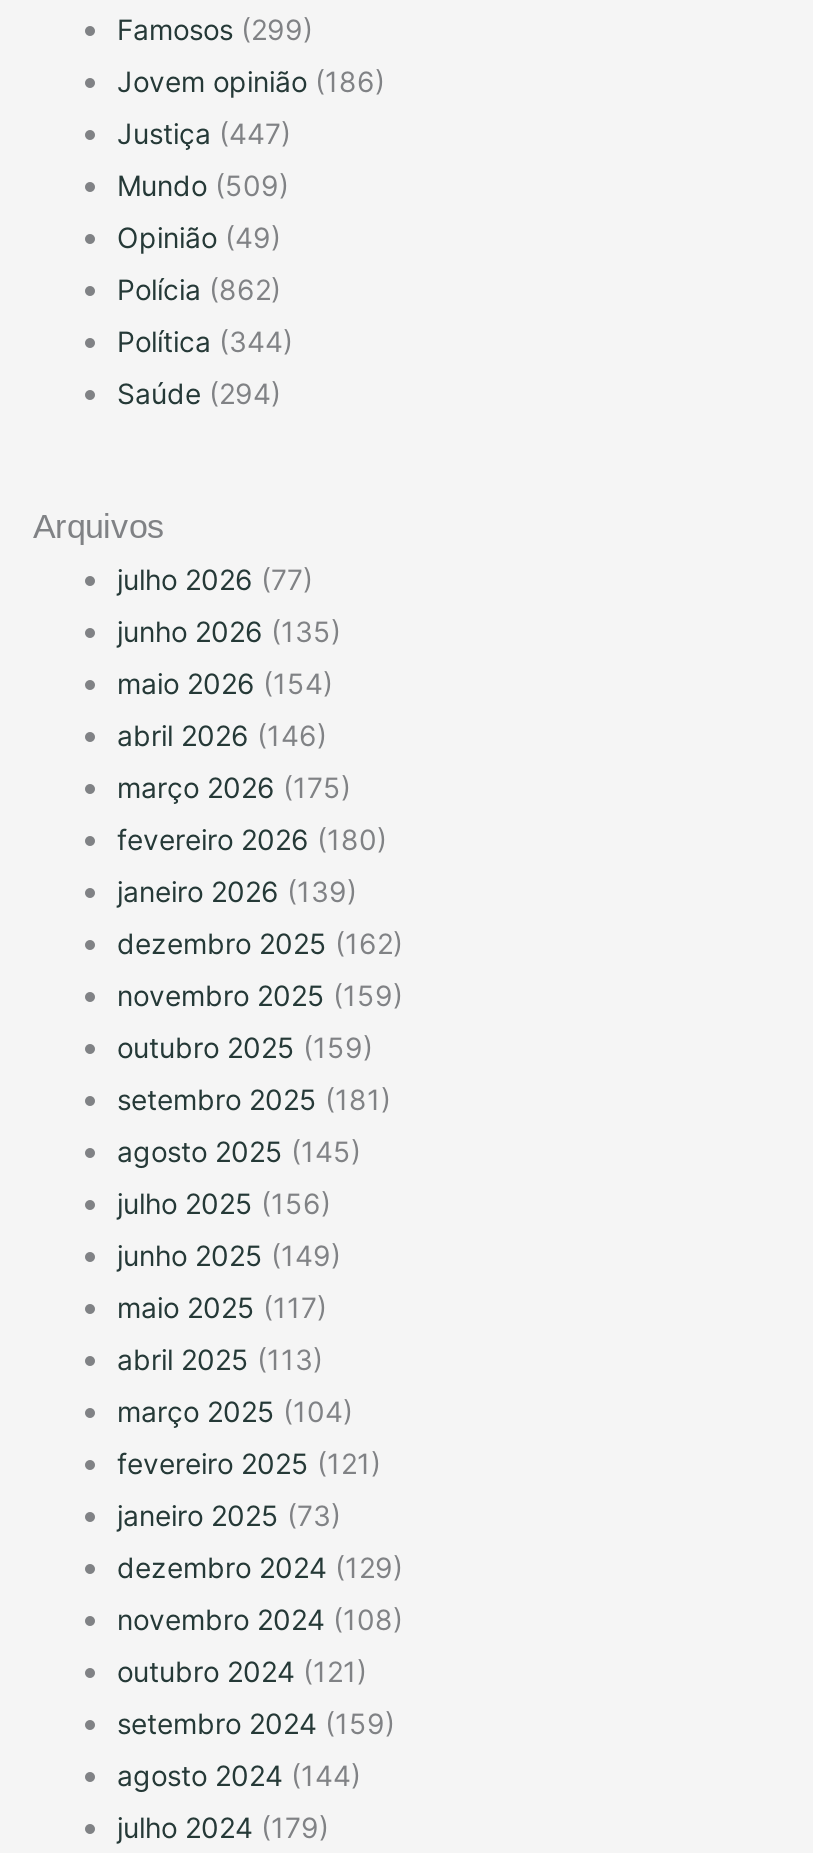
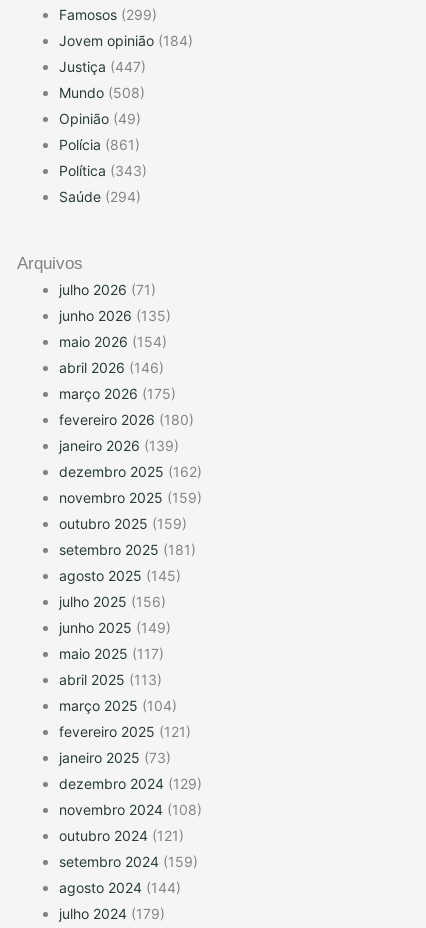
[117,65,385,99] Jovem opinião (186) -> [59,32,193,49] Jovem opinião (184)
[117,169,289,203] Mundo (509) -> [59,84,145,101] Mundo (508)
[117,273,281,307] Polícia (862) -> [59,136,140,153] Polícia (861)
[117,325,293,359] Política (344) -> [59,162,147,179] Política (343)
[117,563,313,597] julho 2026 (77) -> [59,281,156,298] julho 2026 (71)

